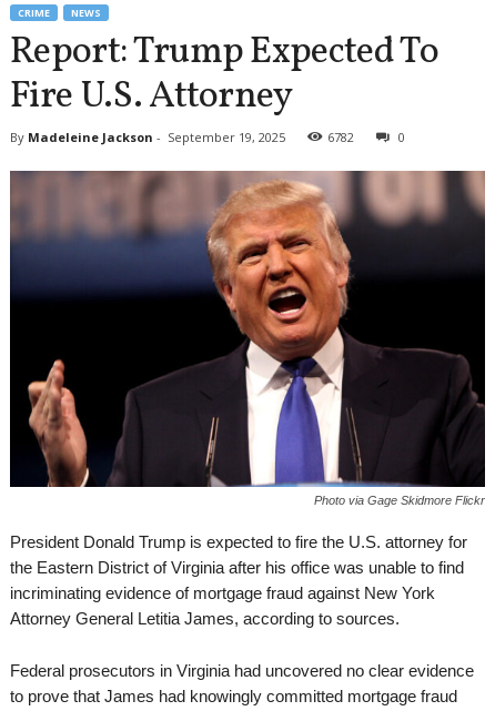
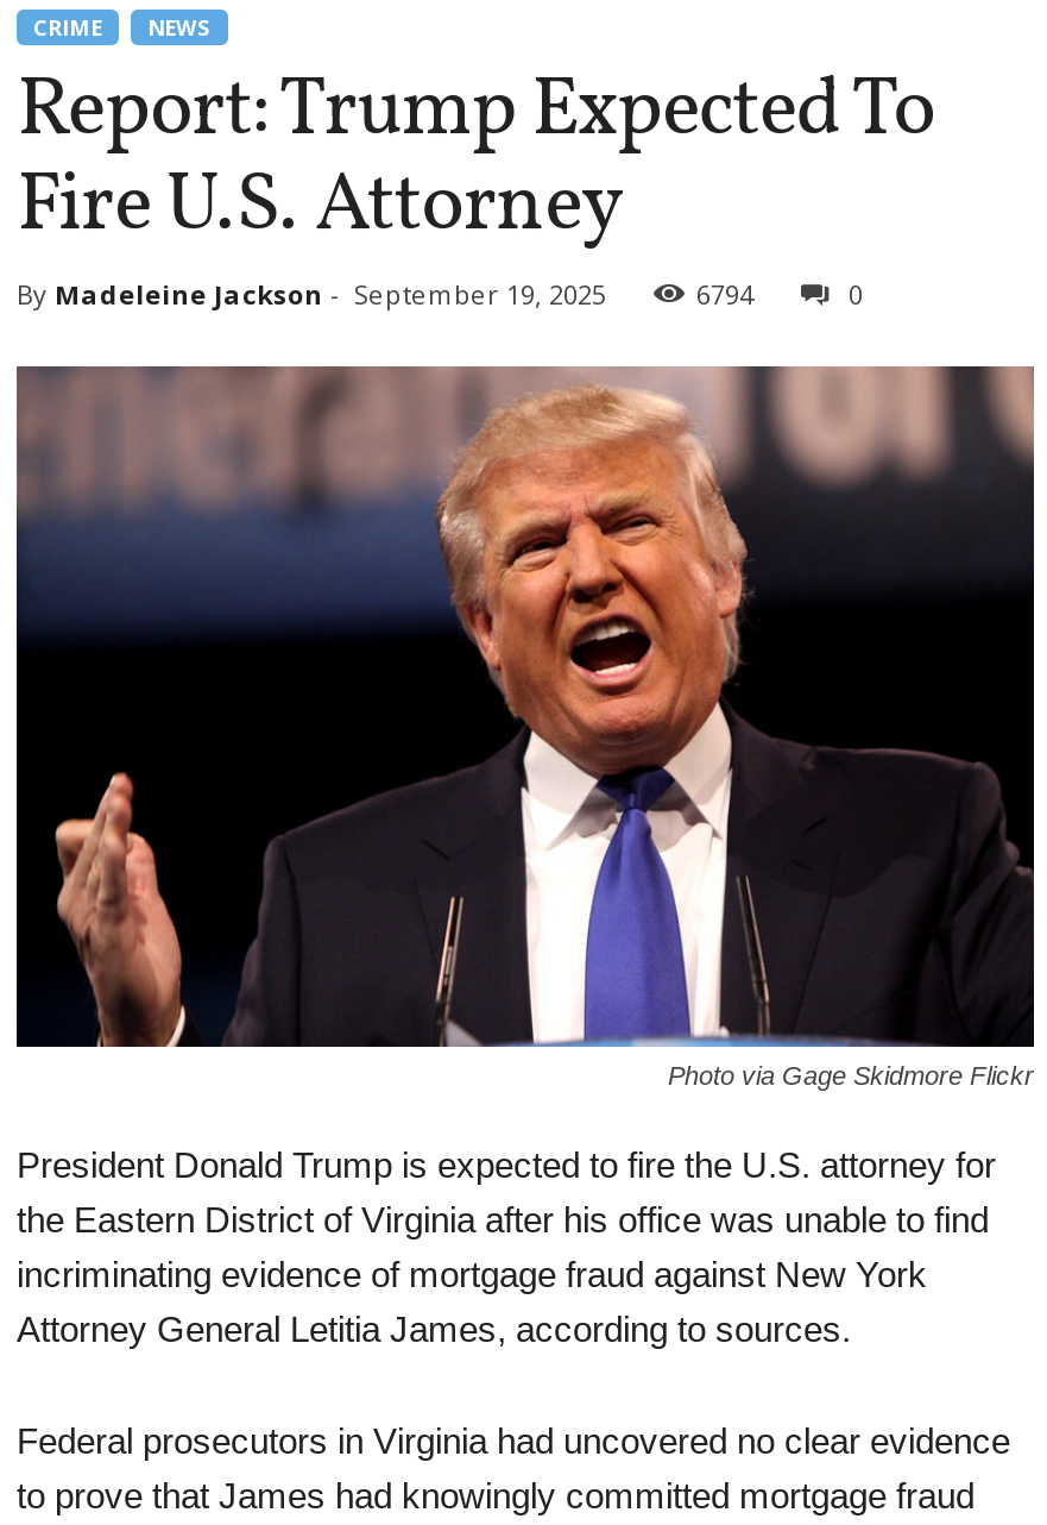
[327,129,354,145] 6782 -> [696,276,753,312] 6794

